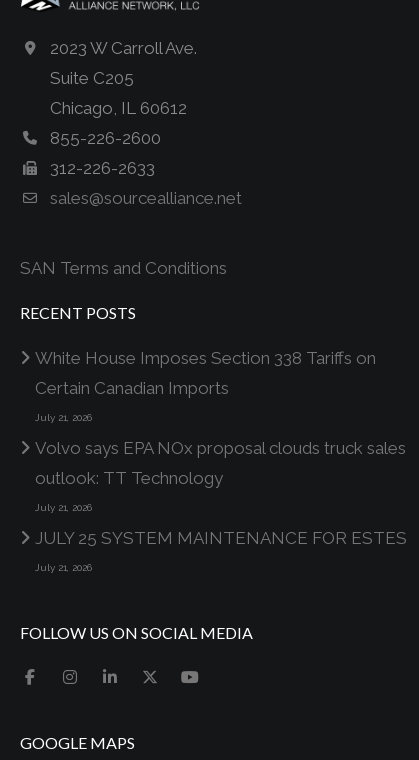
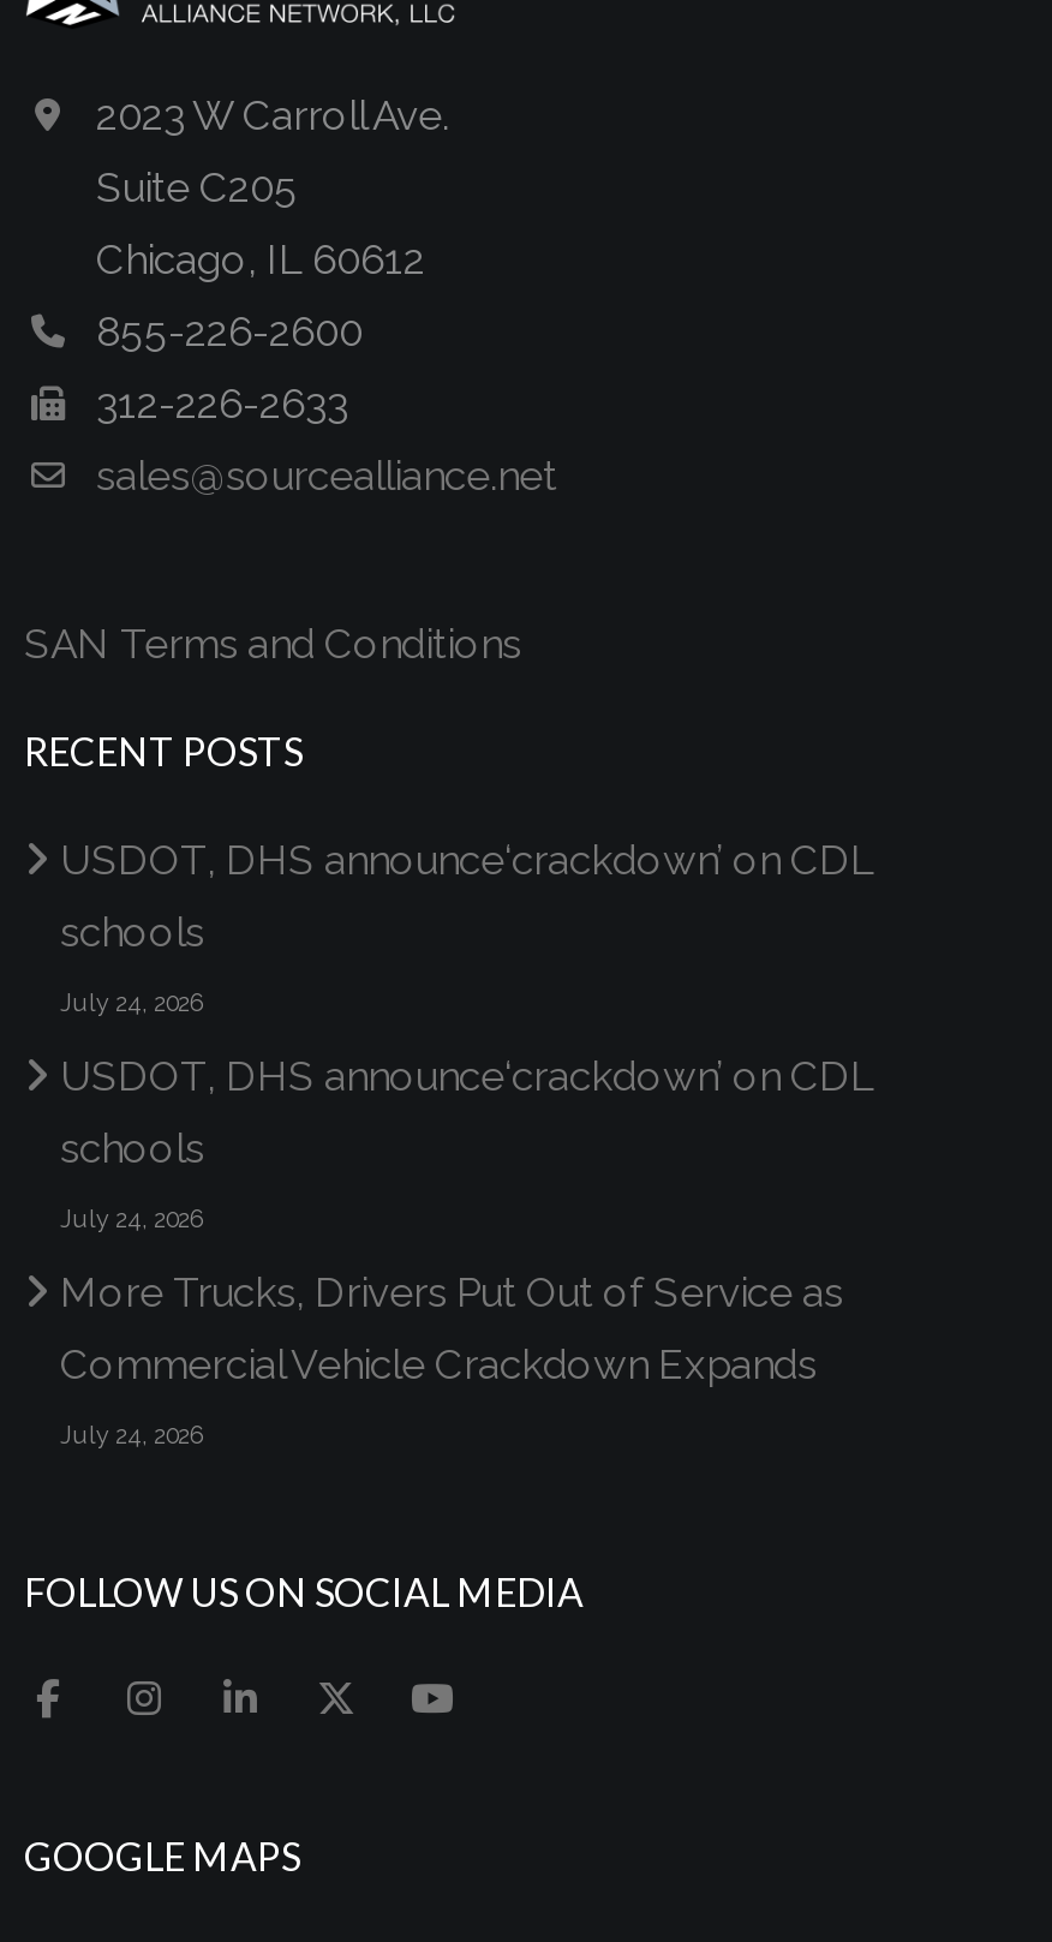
[35,348,407,573] White House Imposes Section 338 Tariffs on | Certain Canadian Imports | July 21, 2026 | Volvo says EPA NOx proposal clouds truck sales | outlook: TT Technology | July 21, 2026 | JULY 25 SYSTEM MAINTENANCE FOR ESTES | July 21, 2026 -> [60,836,874,1448] USDOT, DHS announce‘crackdown’ on CDL | schools | July 24, 2026 | USDOT, DHS announce‘crackdown’ on CDL | schools | July 24, 2026 | More Trucks, Drivers Put Out of Service as | Commercial Vehicle Crackdown Expands | July 24, 2026

